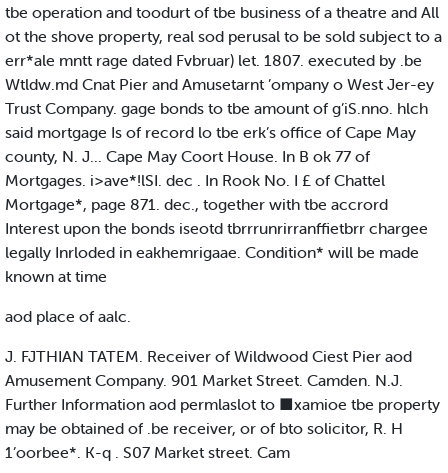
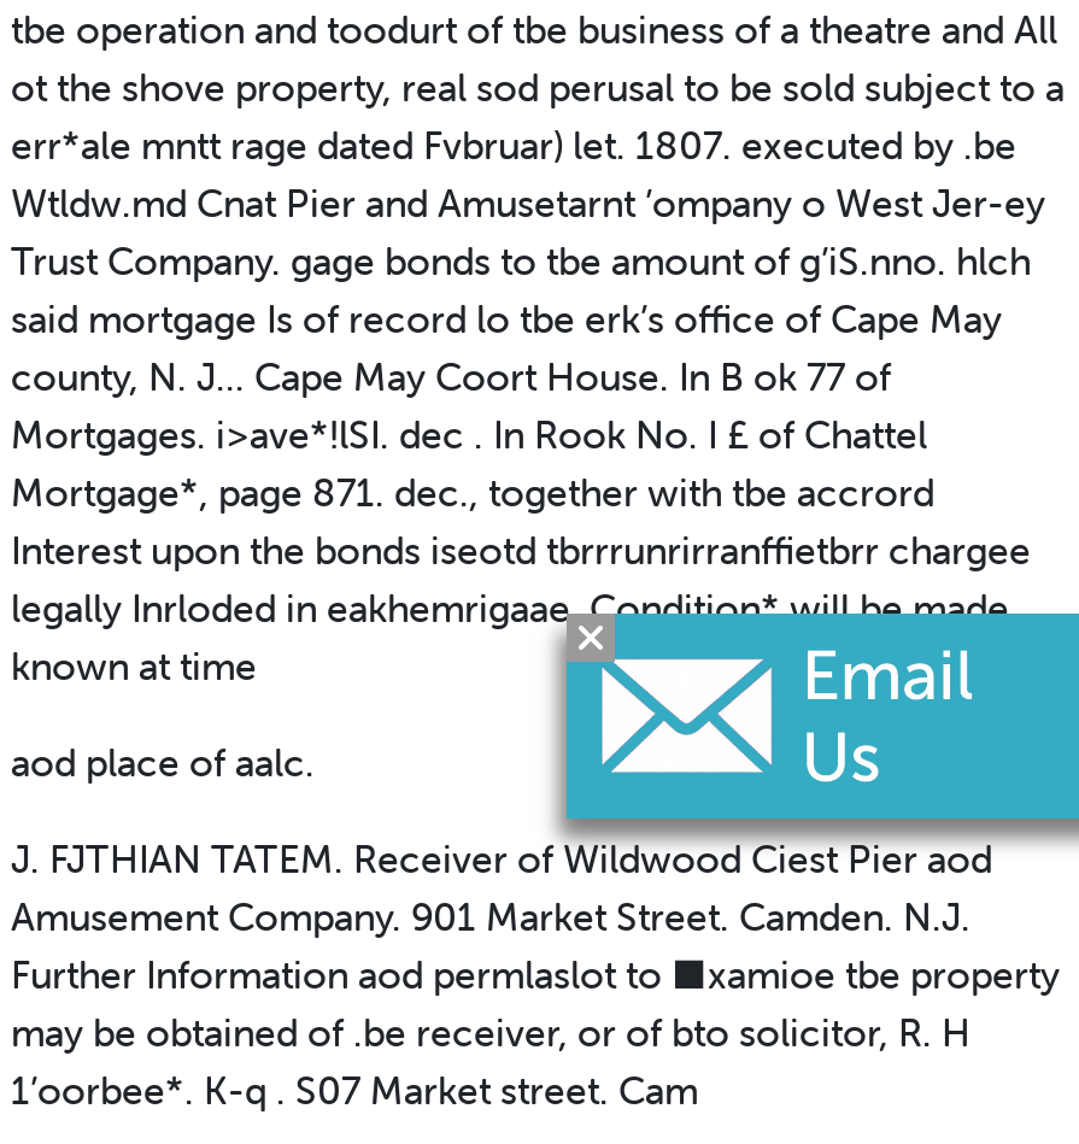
none -> [551,610,1072,846] [image]

